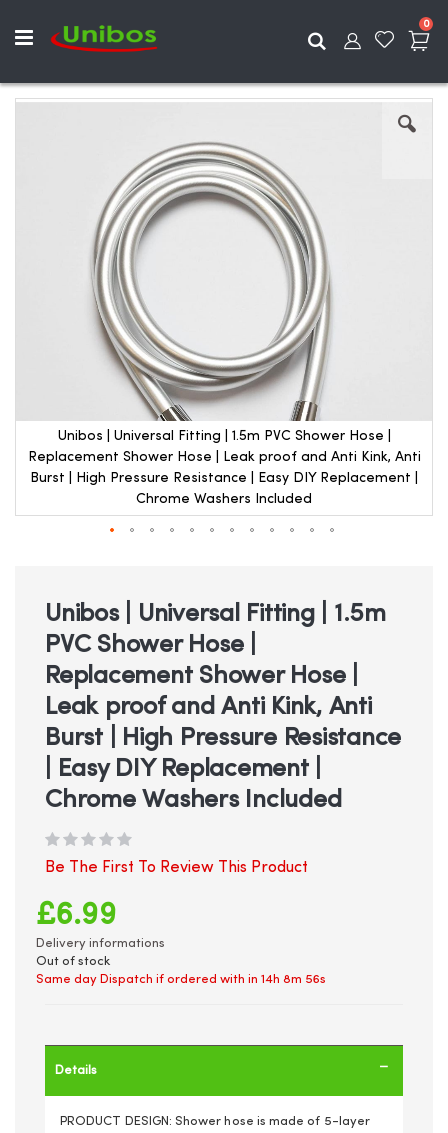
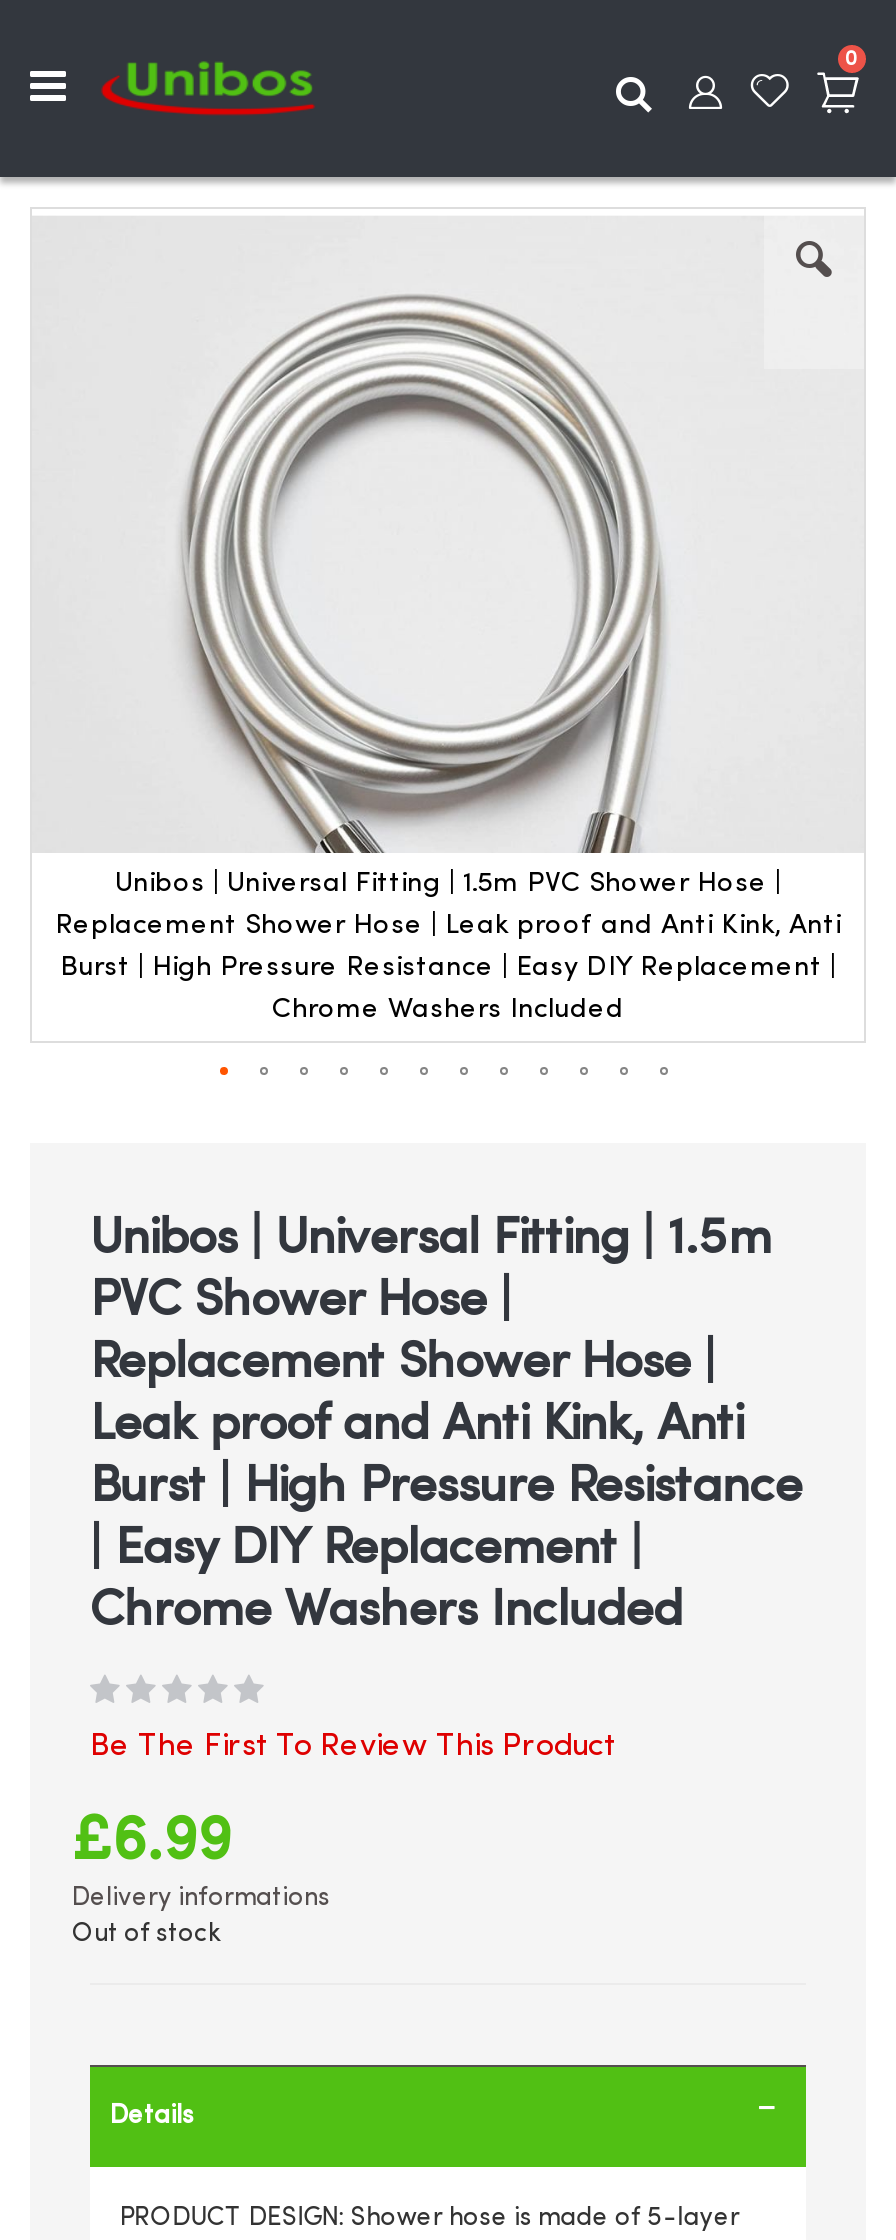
[36,972,326,985] Same day Dispatch if ordered with in 14h 8m 56s -> none

